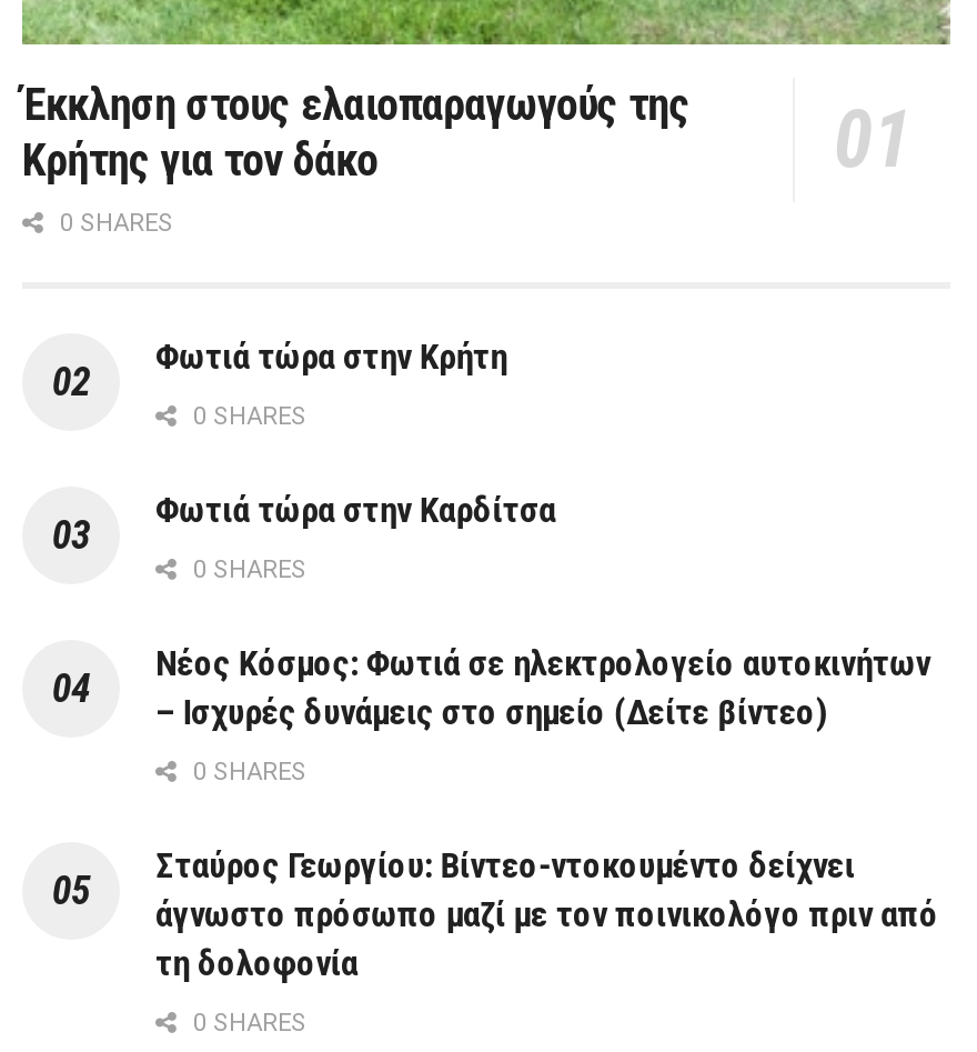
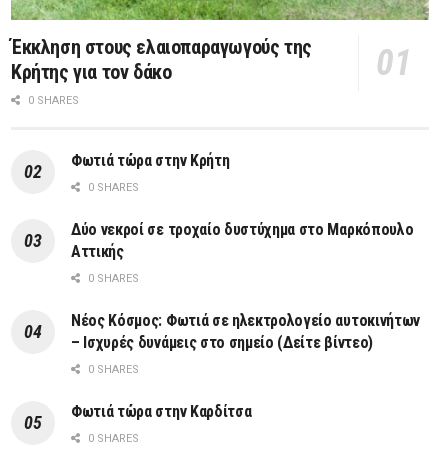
none -> [71,219,413,260] Δύο νεκροί σε τροχαίο δυστύχημα στο Μαρκόπουλο | Αττικής
moved [155,488,556,530] -> [71,401,251,420]: Φωτιά τώρα στην Καρδίτσα
moved [155,554,930,785] -> [71,271,420,375]: 0 SHARES | Νέος Κόσμος: Φωτιά σε ηλεκτρολογείο αυτοκινήτων | – Ισχυρές δυνάμεις στο σημείο (Δείτε βίντεο) | 0 SHARES
[155,843,938,983] Σταύρος Γεωργίου: Βίντεο-ντοκουμέντο δείχνει | άγνωστο πρόσωπο μαζί με τον ποινικολόγο πριν από | τη δολοφονία -> none

